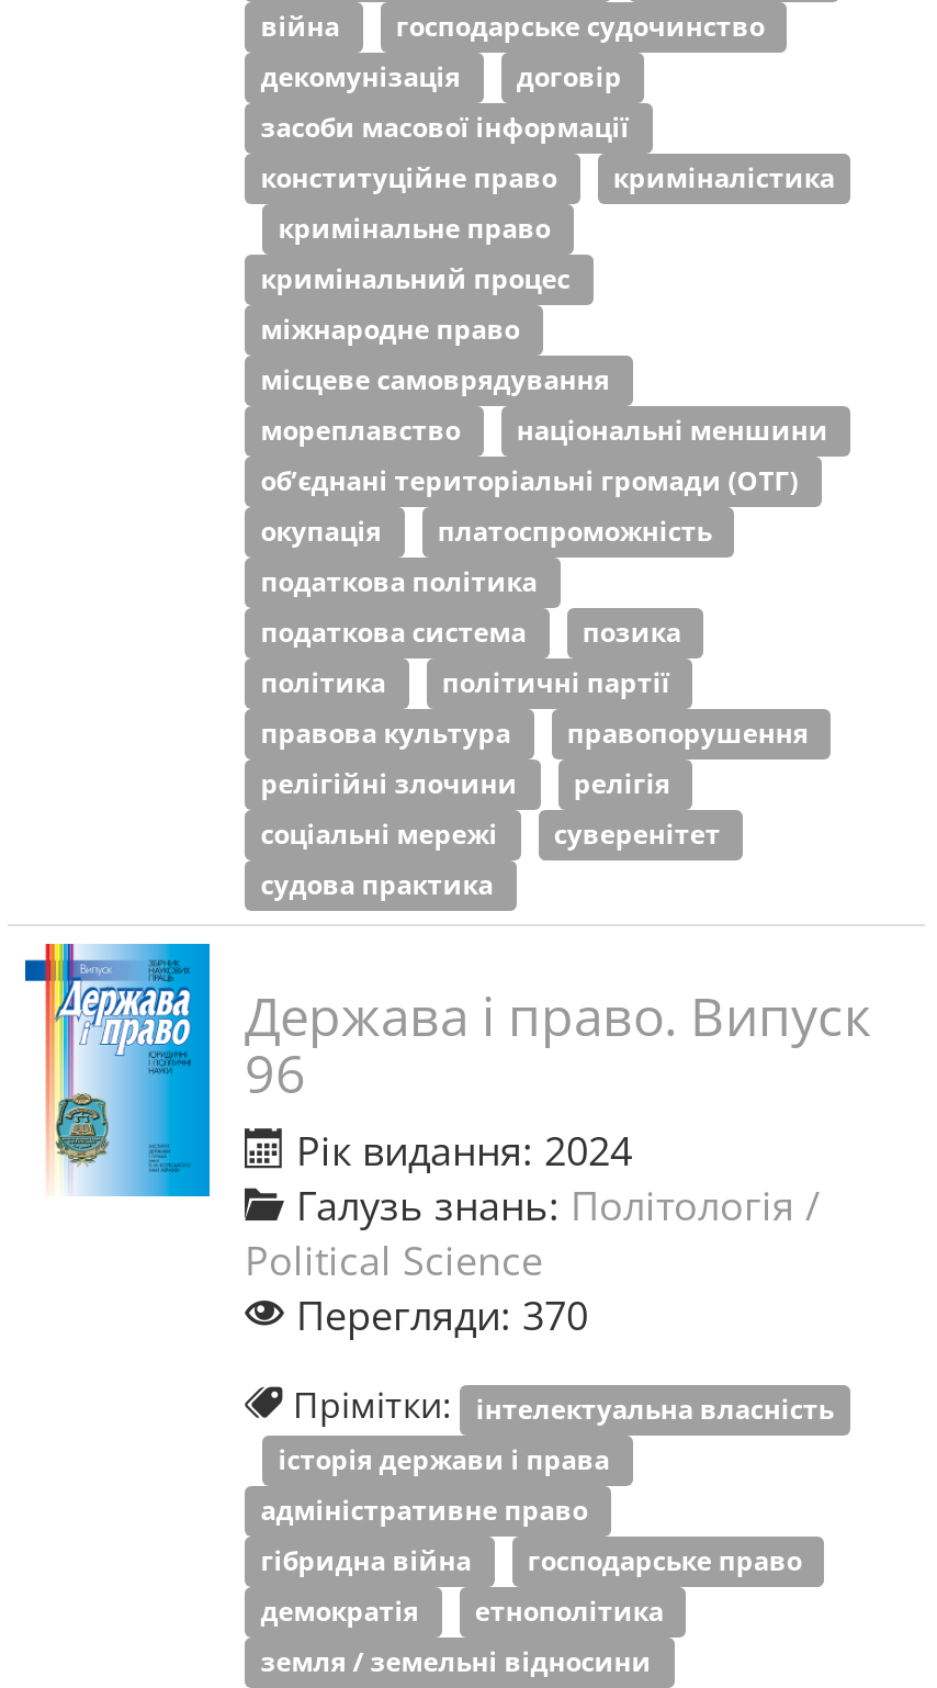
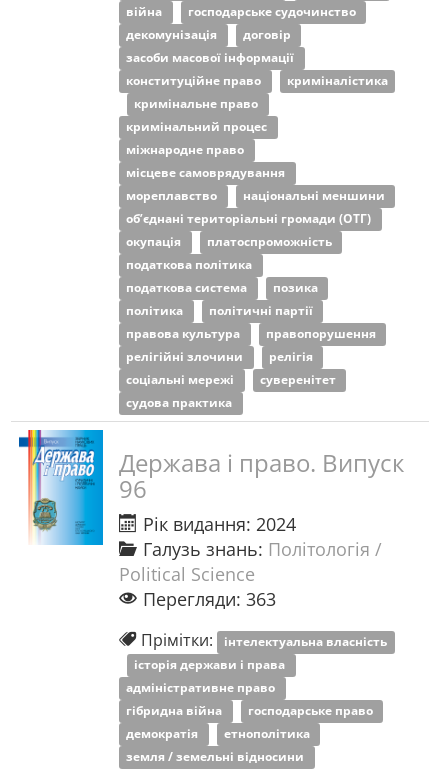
[285,1288,588,1341] Перегляди: 370 -> [137,587,275,611] Перегляди: 363

